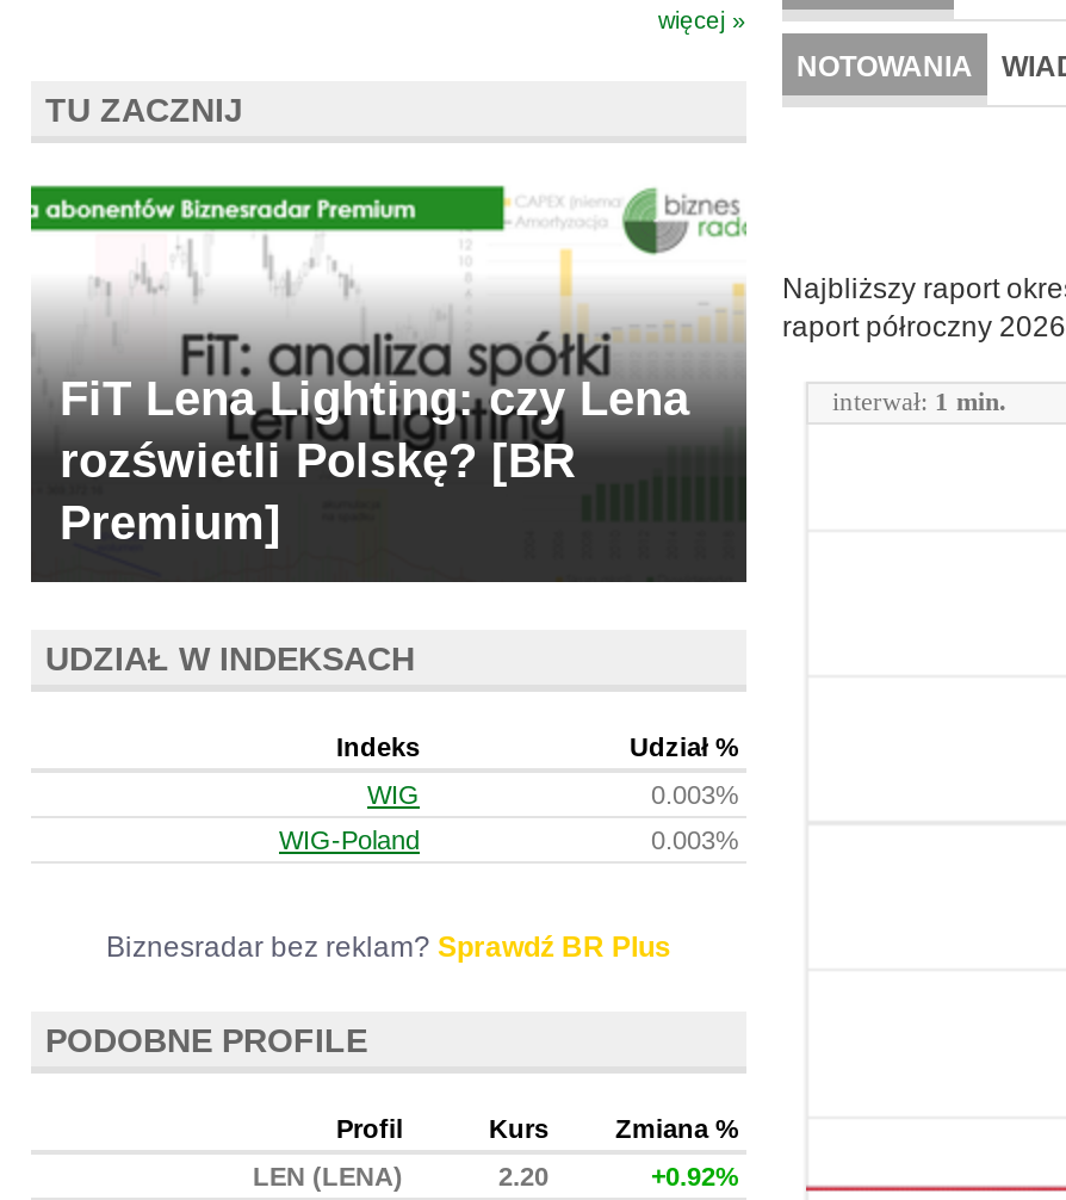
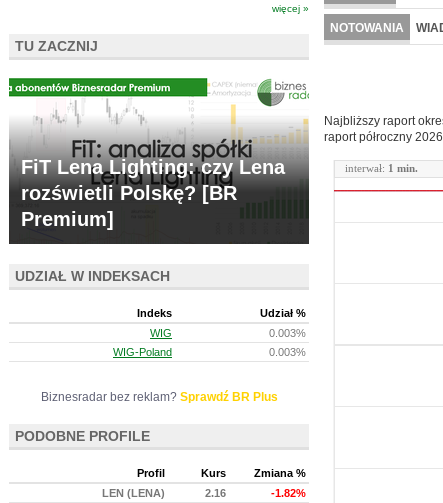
[498,1162,549,1190] 2.20 -> [205,487,226,499] 2.16
[651,1162,739,1190] +0.92% -> [271,487,306,499] -1.82%

